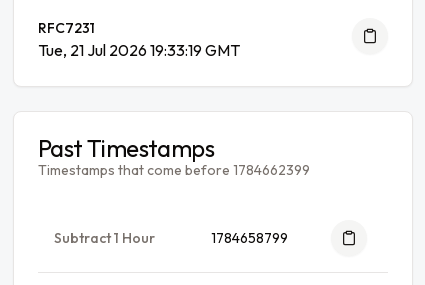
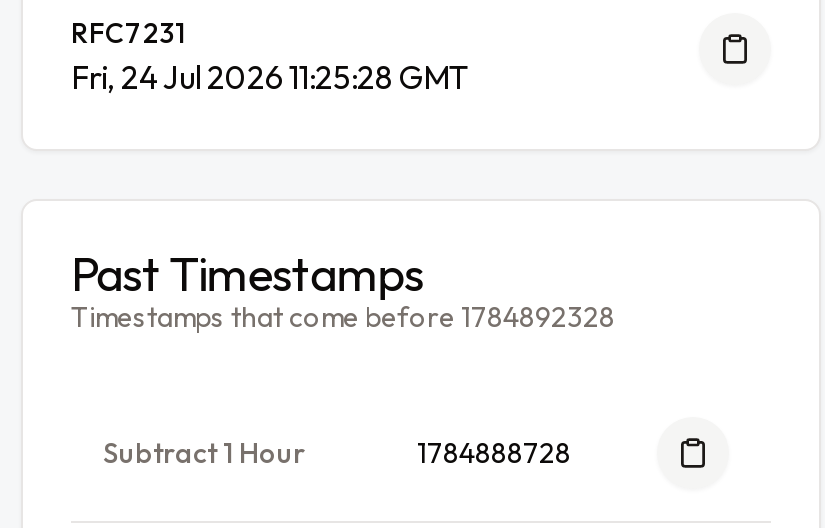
[38,40,240,60] Tue, 21 Jul 2026 19:33:19 GMT -> [71,57,469,97] Fri, 24 Jul 2026 11:25:28 GMT
[38,161,310,179] Timestamps that come before 1784662399 -> [71,299,615,335] Timestamps that come before 1784892328
[211,229,288,247] 1784658799 -> [417,435,571,471] 1784888728

